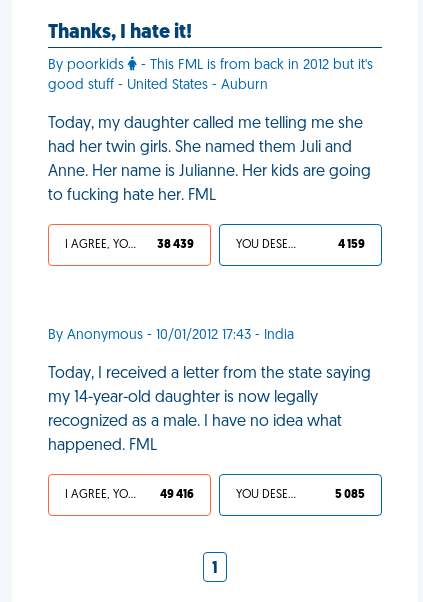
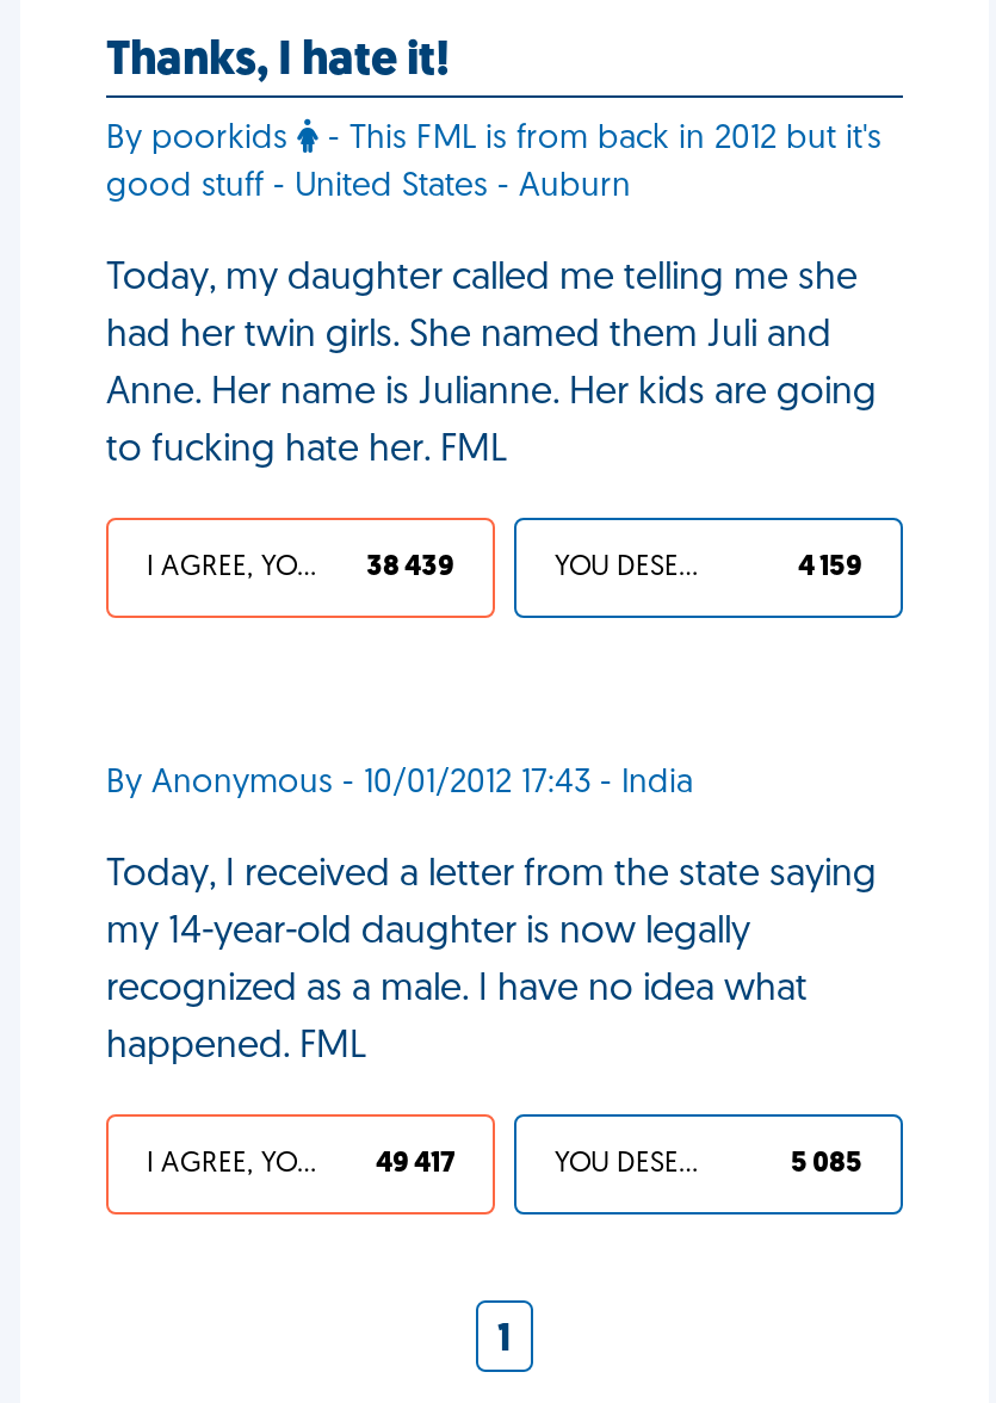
[160,489,194,501] 49 416 -> [376,1150,454,1179] 49 417

